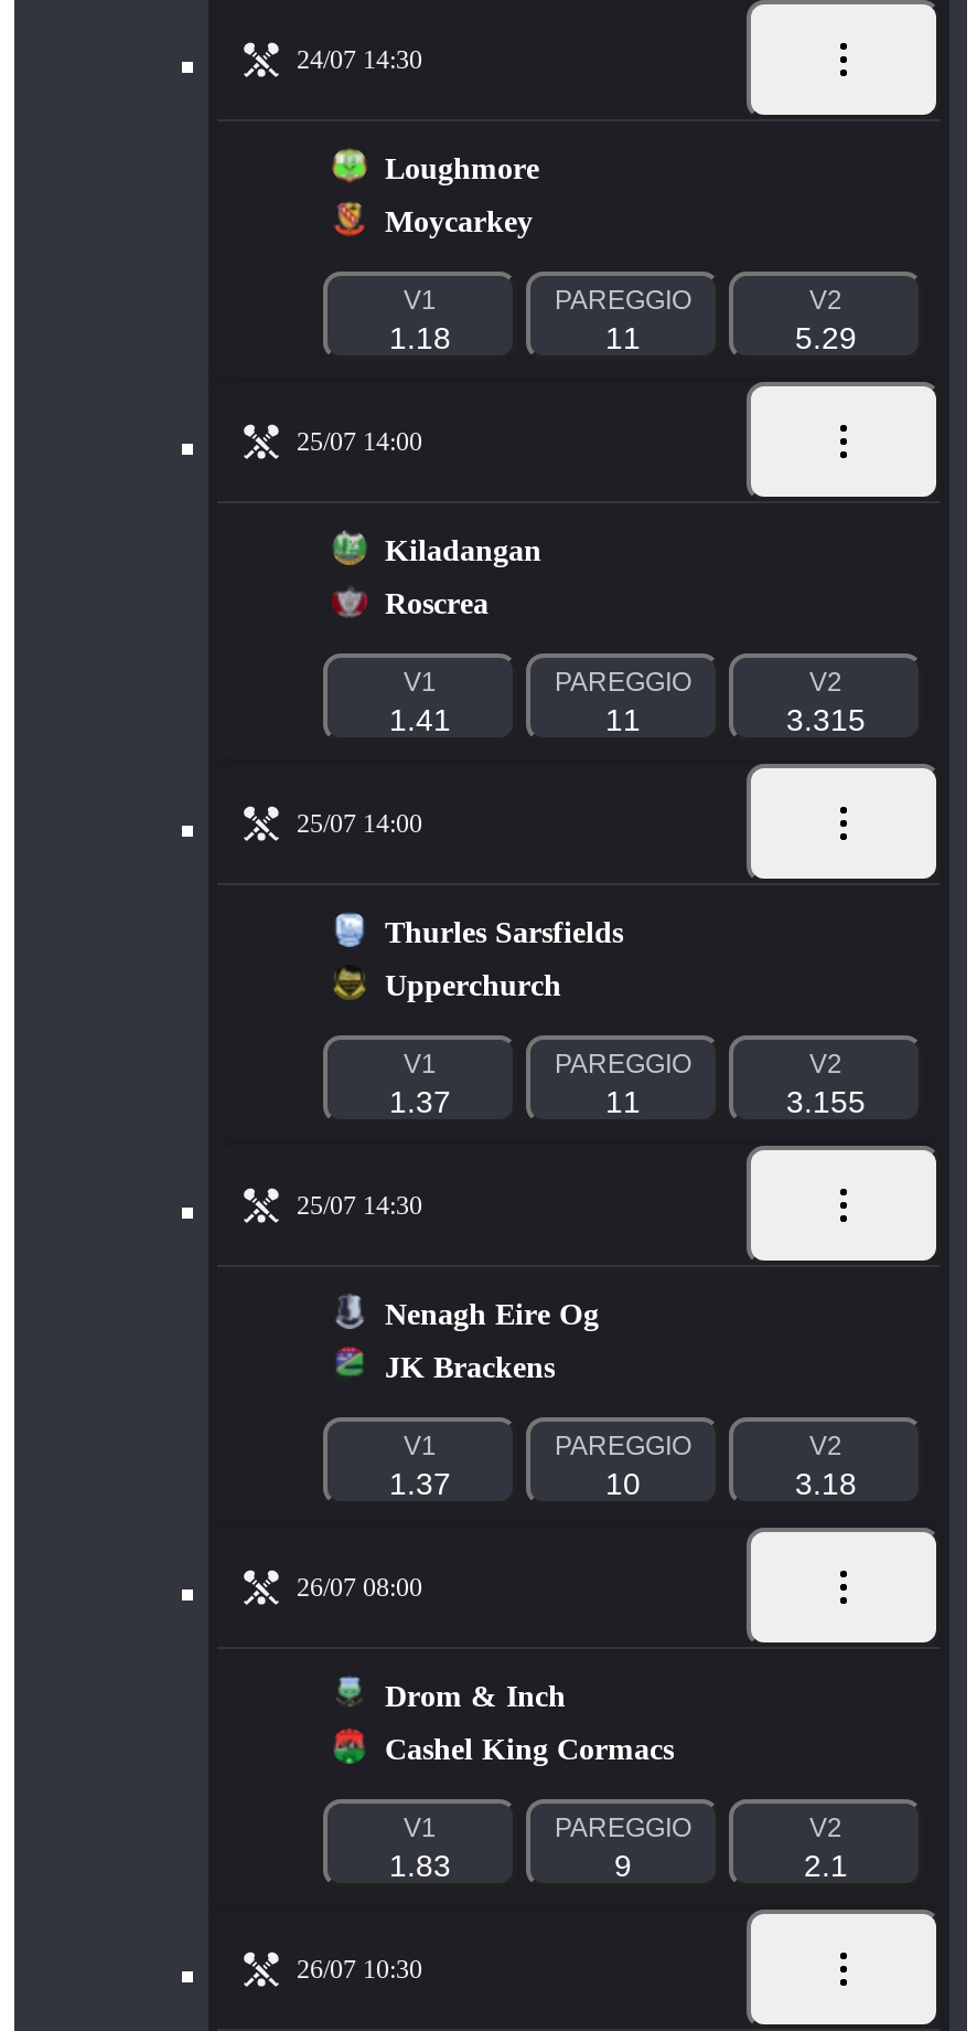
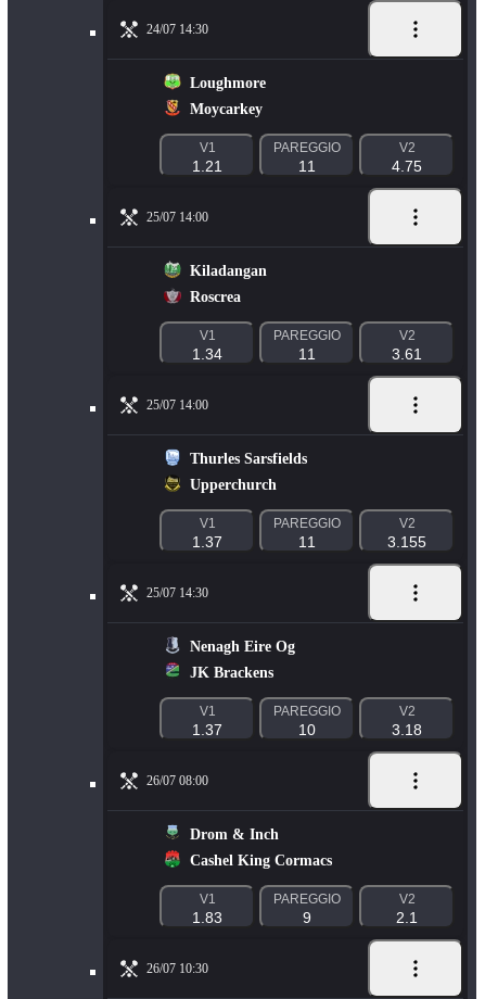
[389,320,451,355] 1.18 -> [192,157,222,175] 1.21
[795,320,857,355] 5.29 -> [392,157,422,175] 4.75
[389,702,451,737] 1.41 -> [192,345,222,363] 1.34
[786,702,866,737] 3.315 -> [392,345,422,363] 3.61

